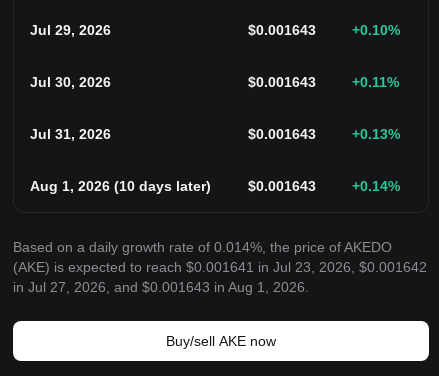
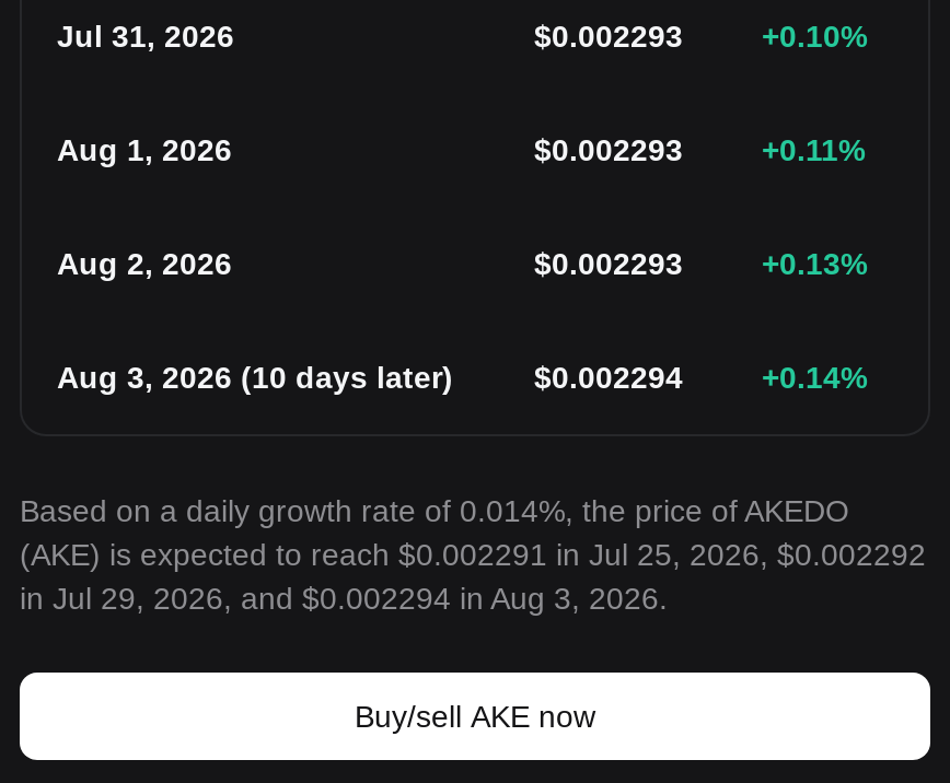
[30,22,111,38] Jul 29, 2026 -> [57,19,234,54] Jul 31, 2026
[248,22,316,38] $0.001643 -> [534,19,683,54] $0.002293
[30,74,316,90] Jul 30, 2026 | $0.001643 -> [57,132,683,167] Aug 1, 2026 | $0.002293
[30,126,316,142] Jul 31, 2026 | $0.001643 -> [57,246,683,281] Aug 2, 2026 | $0.002293
[30,178,211,194] Aug 1, 2026 (10 days later) -> [57,360,453,395] Aug 3, 2026 (10 days later)
[248,178,316,194] $0.001643 -> [534,360,683,395] $0.002294
[13,259,427,275] (AKE) is expected to reach $0.001641 in Jul 23, 2026, $0.001642 -> [20,537,926,572] (AKE) is expected to reach $0.002291 in Jul 25, 2026, $0.002292
[13,279,309,295] in Jul 27, 2026, and $0.001643 in Aug 1, 2026. -> [20,581,668,616] in Jul 29, 2026, and $0.002294 in Aug 3, 2026.

